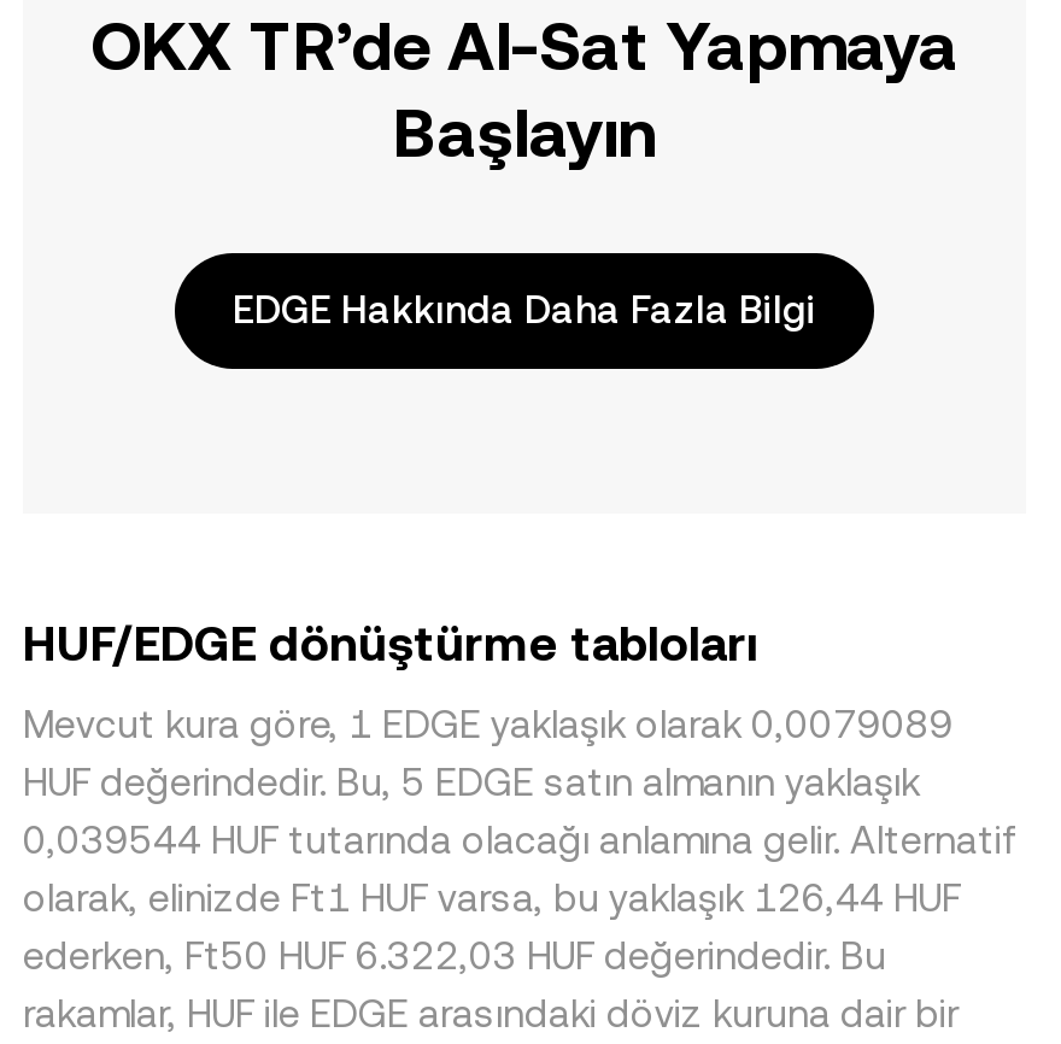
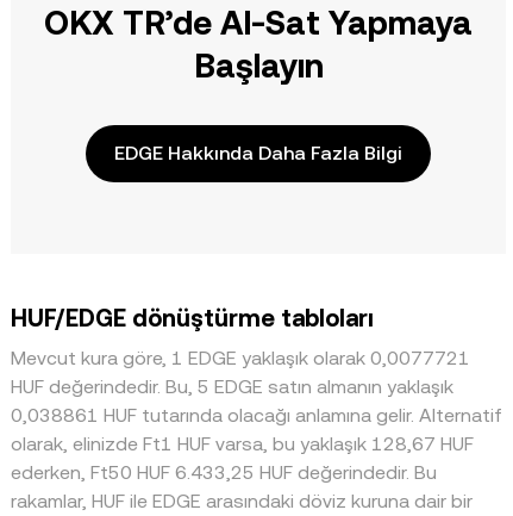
[23,702,954,747] Mevcut kura göre, 1 EDGE yaklaşık olarak 0,0079089 -> [11,347,470,369] Mevcut kura göre, 1 EDGE yaklaşık olarak 0,0077721
[23,817,1019,863] 0,039544 HUF tutarında olacağı anlamına gelir. Alternatif -> [11,404,502,427] 0,038861 HUF tutarında olacağı anlamına gelir. Alternatif
[23,875,961,921] olarak, elinizde Ft1 HUF varsa, bu yaklaşık 126,44 HUF -> [11,433,474,455] olarak, elinizde Ft1 HUF varsa, bu yaklaşık 128,67 HUF
[23,933,886,979] ederken, Ft50 HUF 6.322,03 HUF değerindedir. Bu -> [11,461,437,484] ederken, Ft50 HUF 6.433,25 HUF değerindedir. Bu

